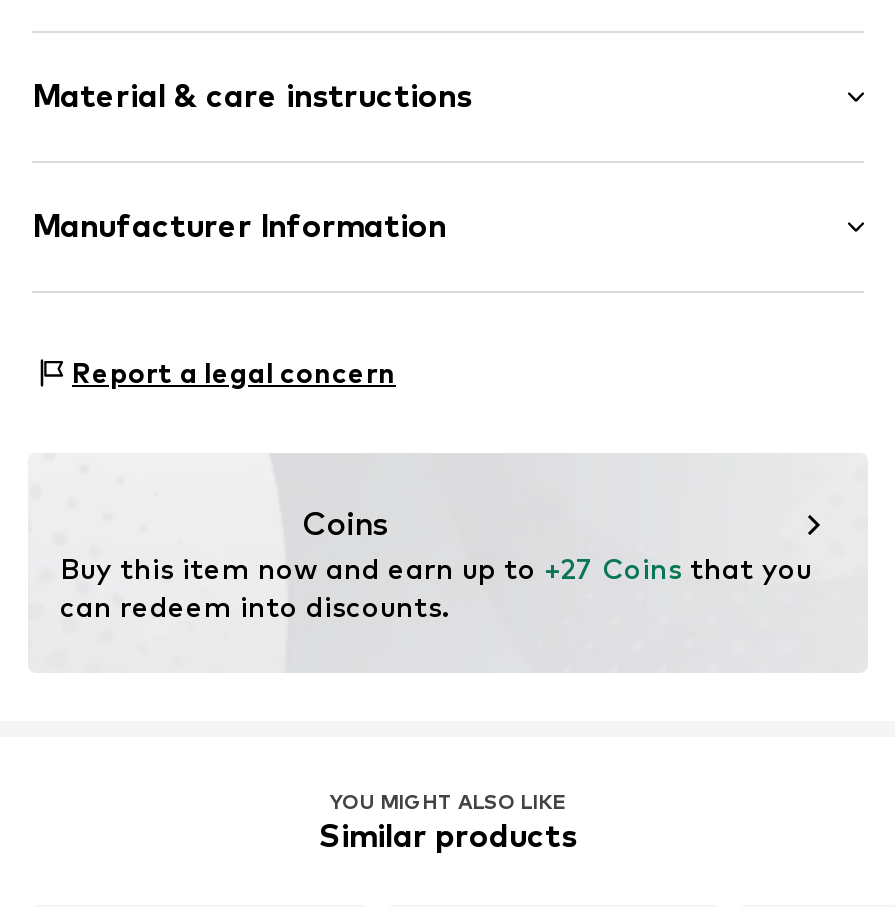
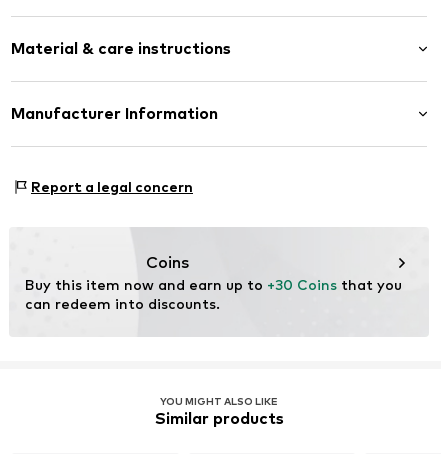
[60,551,812,585] Buy this item now and earn up to +27 Coins that you -> [25,276,402,293] Buy this item now and earn up to +30 Coins that you

